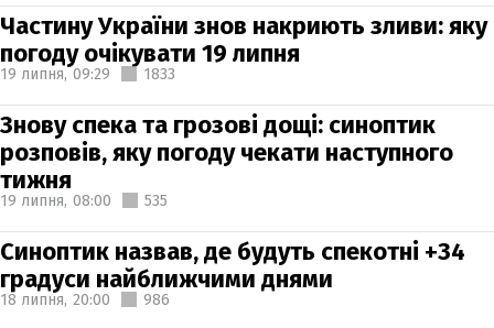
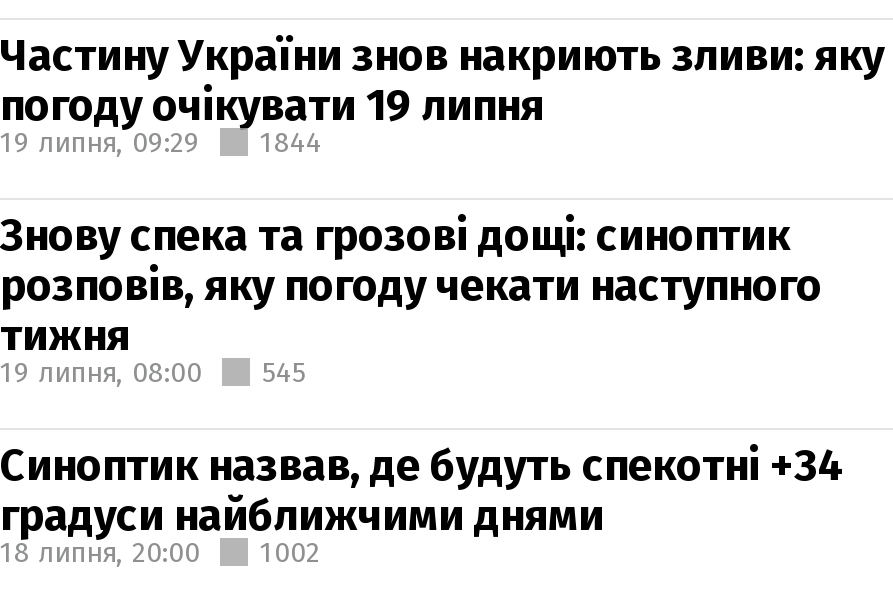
[0,64,175,83] 19 липня, 09:29 1833 -> [0,125,322,159] 19 липня, 09:29 1844
[0,191,168,210] 19 липня, 08:00 535 -> [0,355,306,389] 19 липня, 08:00 545
[0,290,170,309] 18 липня, 20:00 986 -> [0,535,320,569] 18 липня, 20:00 1002

